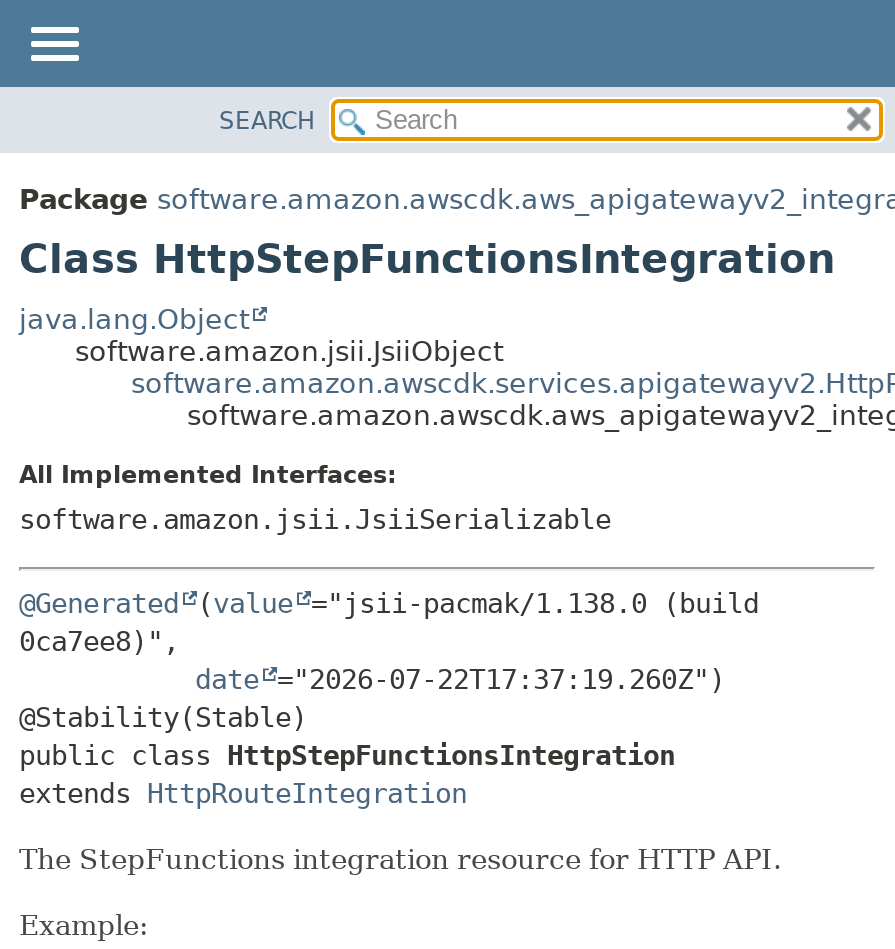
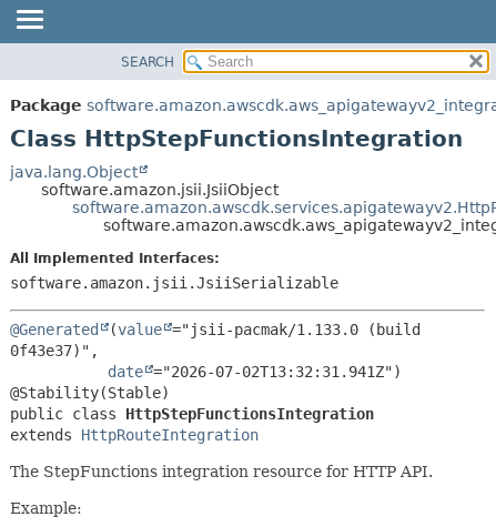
[19,586,759,694] @Generated (value ="jsii-pacmak/1.138.0 (build | 0ca7ee8)", | date ="2026-07-22T17:37:19.260Z") -> [10,320,421,380] @Generated (value ="jsii-pacmak/1.133.0 (build | 0f43e37)", | date ="2026-07-02T13:32:31.941Z")

